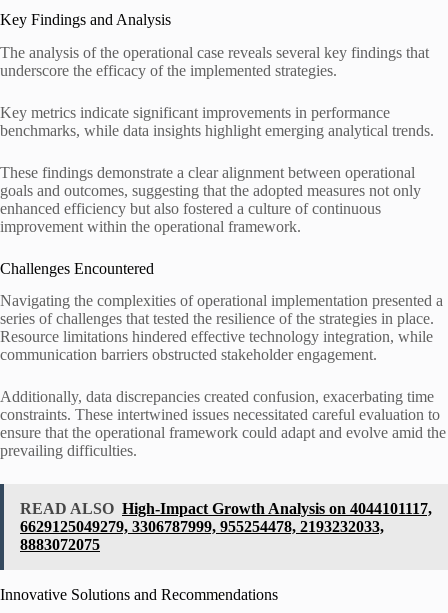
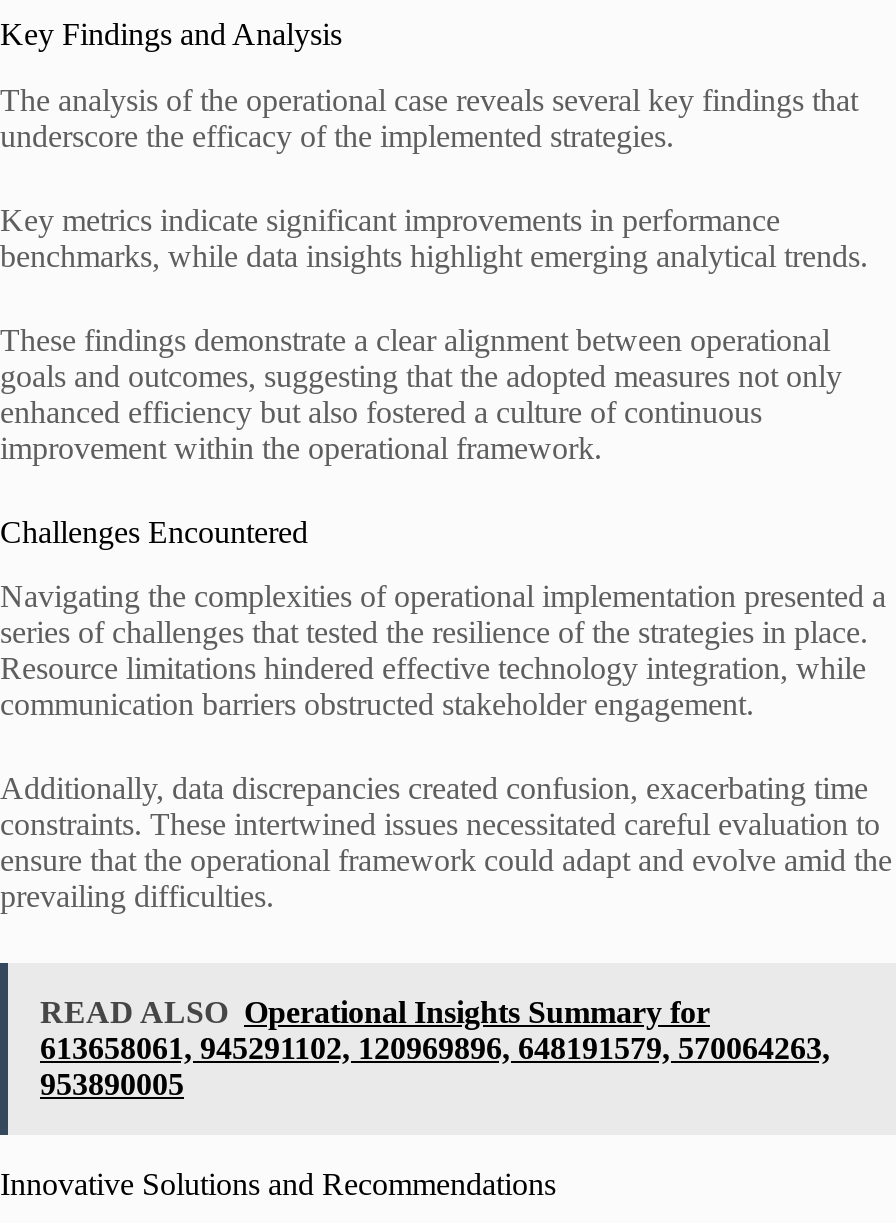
[20,500,432,553] READ ALSO High-Impact Growth Analysis on 4044101117, | 6629125049279, 3306787999, 955254478, 2193232033, | 8883072075 -> [40,996,830,1102] READ ALSO Operational Insights Summary for | 613658061, 945291102, 120969896, 648191579, 570064263, | 953890005

